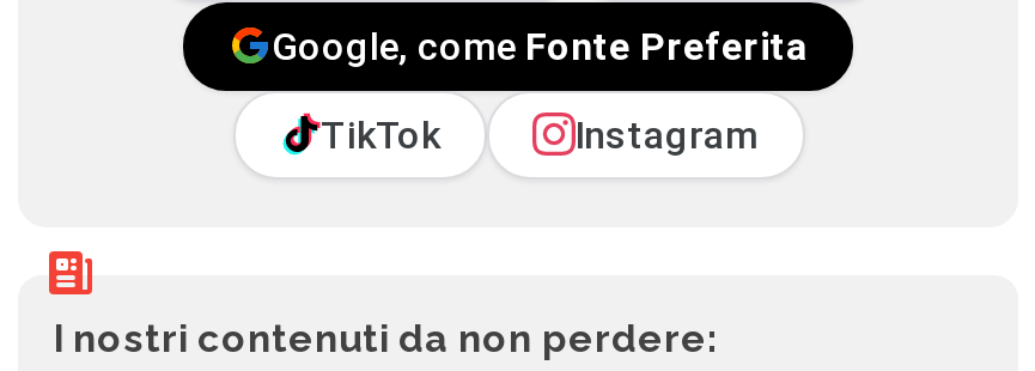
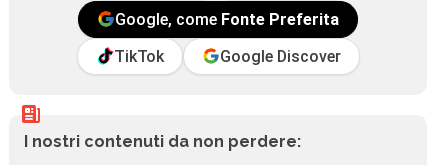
[574,112,759,157] Instagram -> [219,47,340,66] Google Discover

